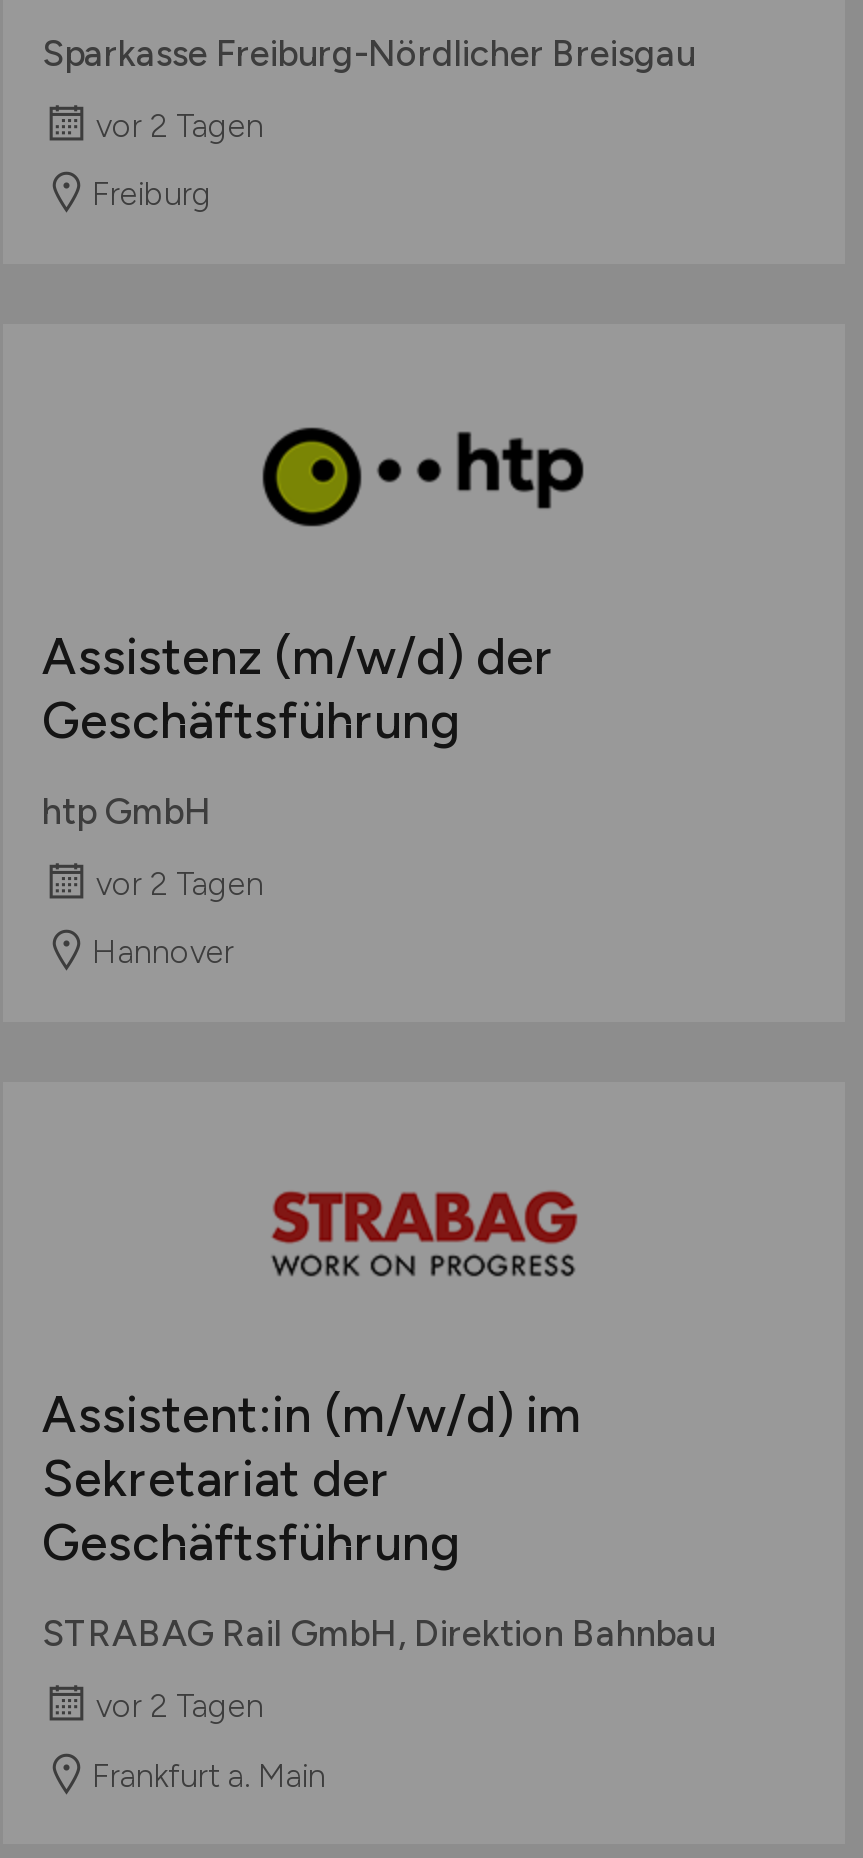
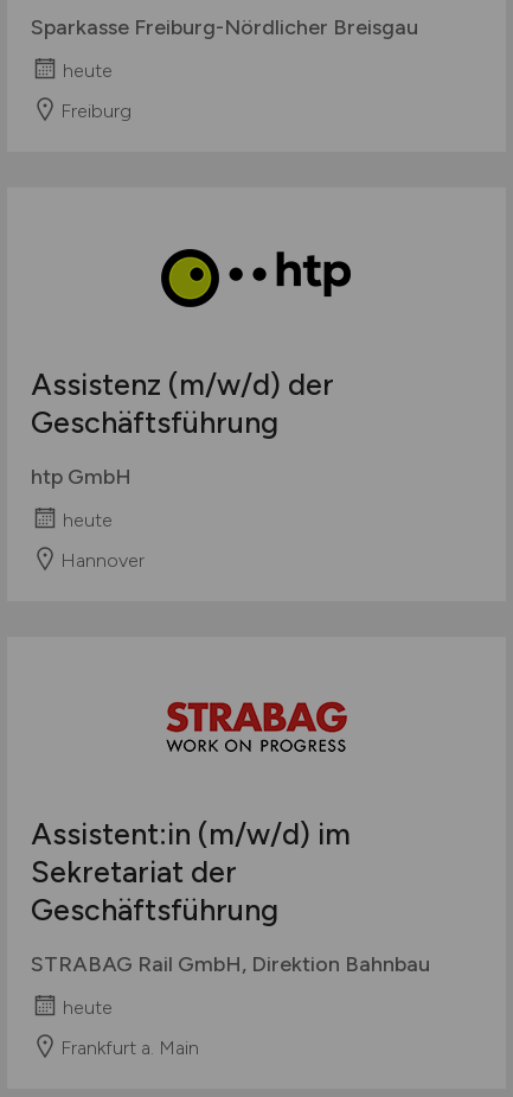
[96,106,264,144] vor 2 Tagen -> [62,58,112,81] heute
[96,865,264,903] vor 2 Tagen -> [62,508,112,530] heute
[96,1687,264,1725] vor 2 Tagen -> [62,996,112,1018] heute

